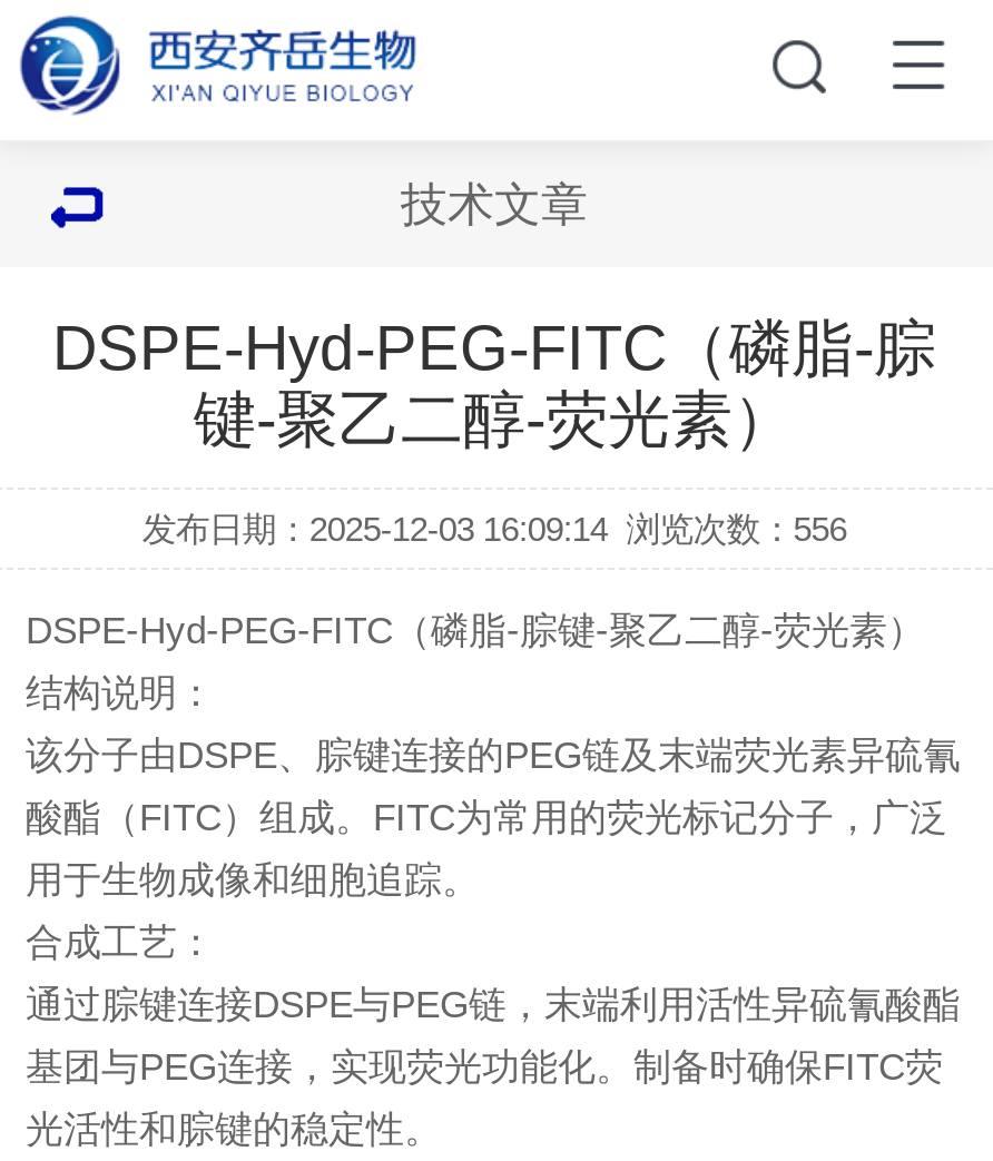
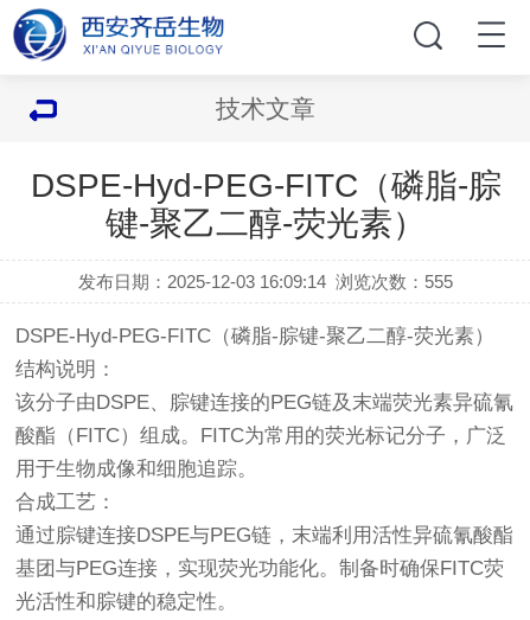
[142,510,846,548] 发布日期：2025-12-03 16:09:14 浏览次数：556 -> [78,271,453,292] 发布日期：2025-12-03 16:09:14 浏览次数：555

